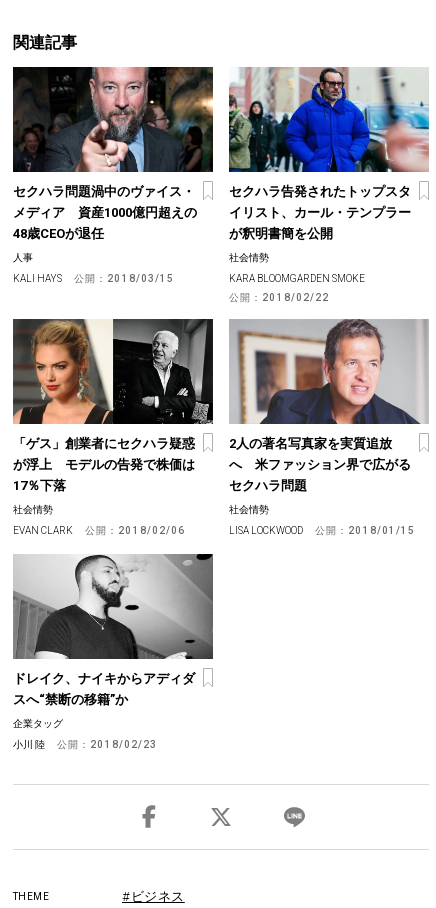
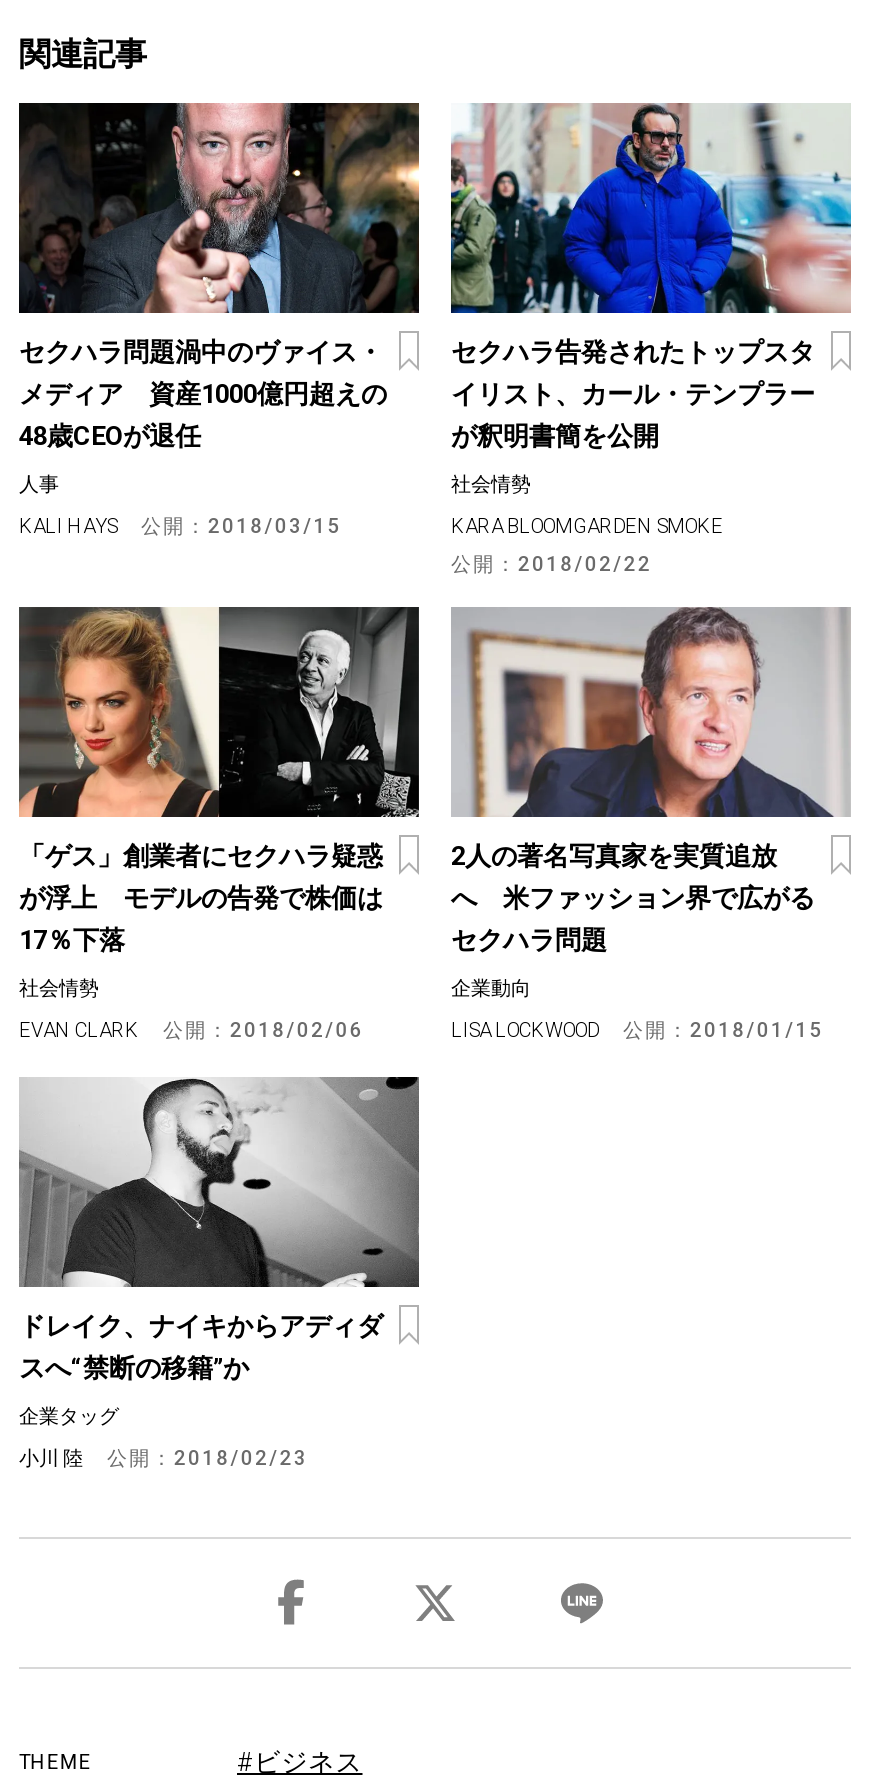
[229,504,269,515] 社会情勢 -> [451,976,531,998] 企業動向

